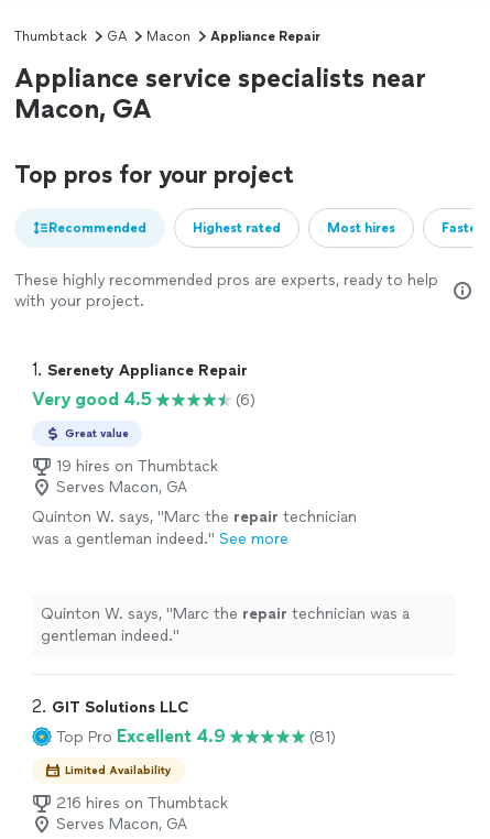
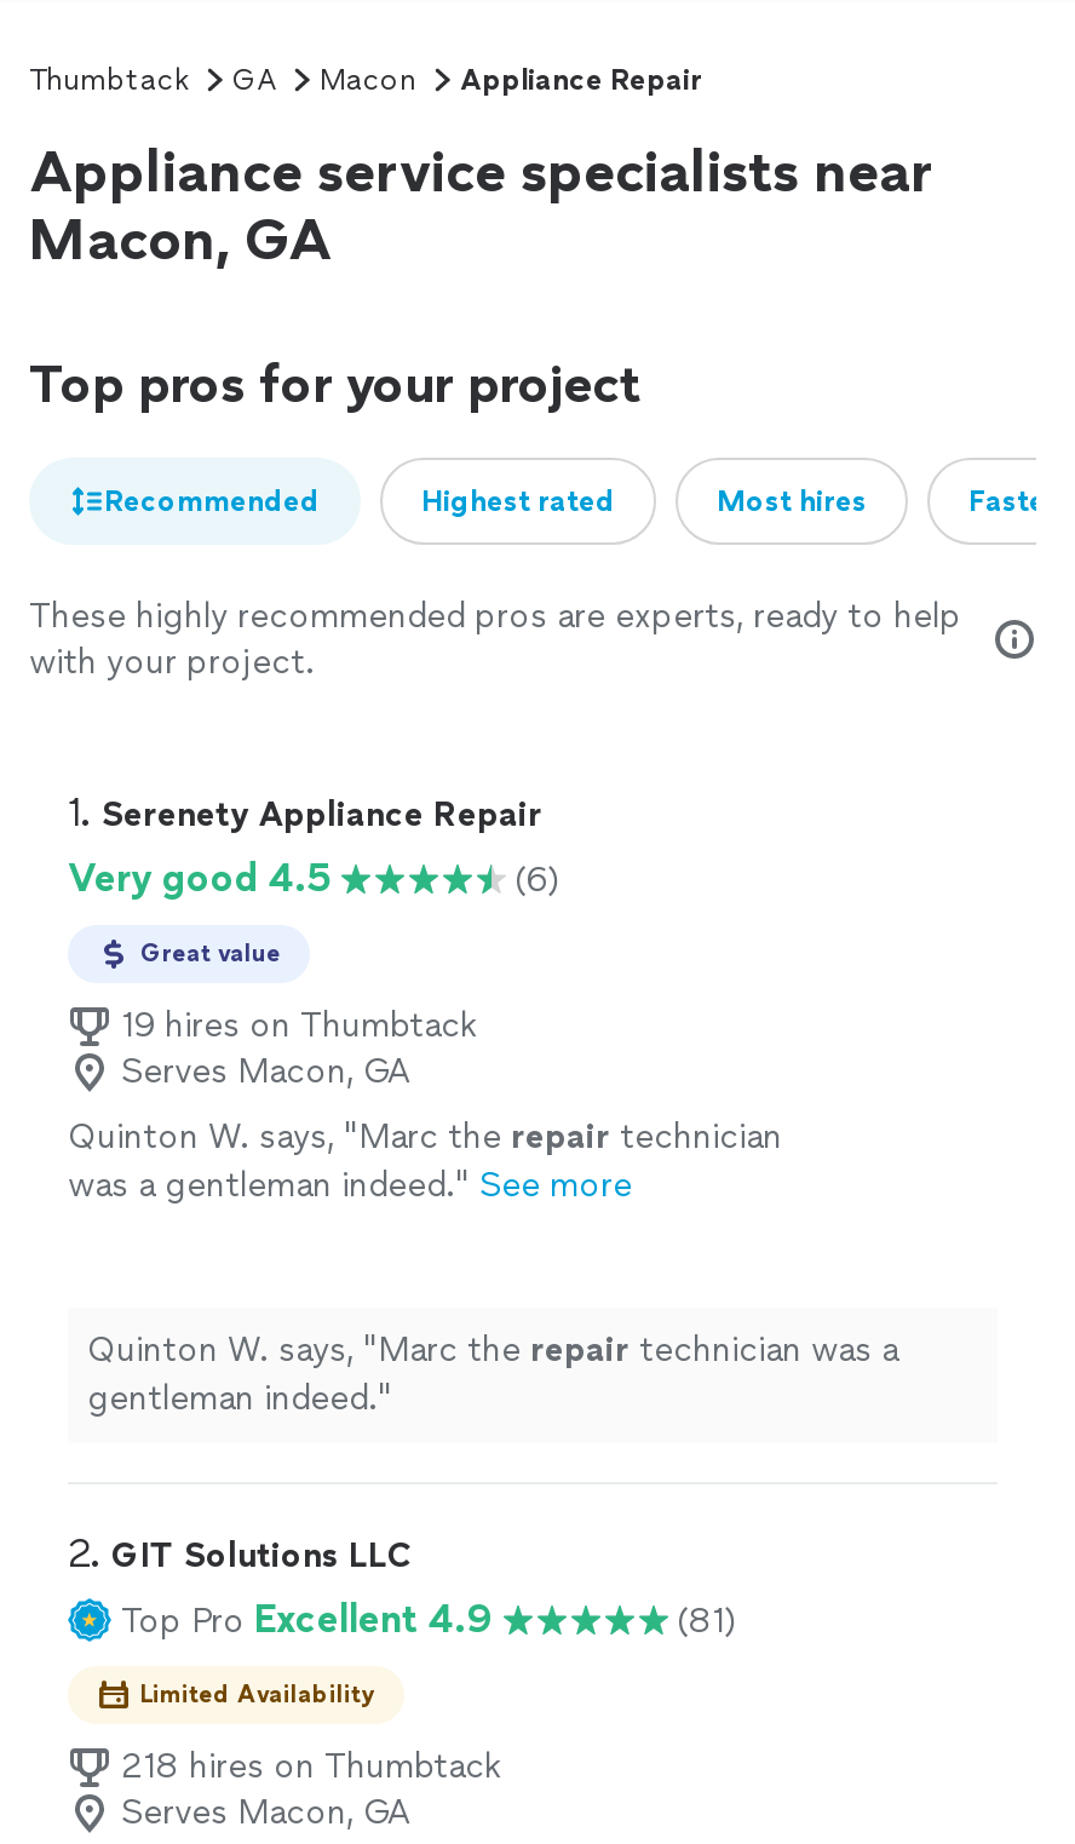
[56,794,228,813] 216 hires on Thumbtack -> [121,1746,501,1787] 218 hires on Thumbtack

